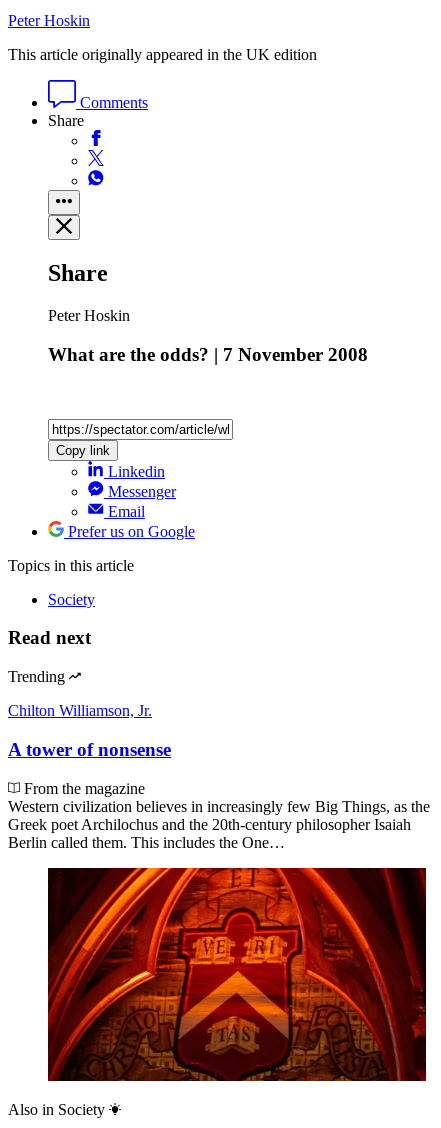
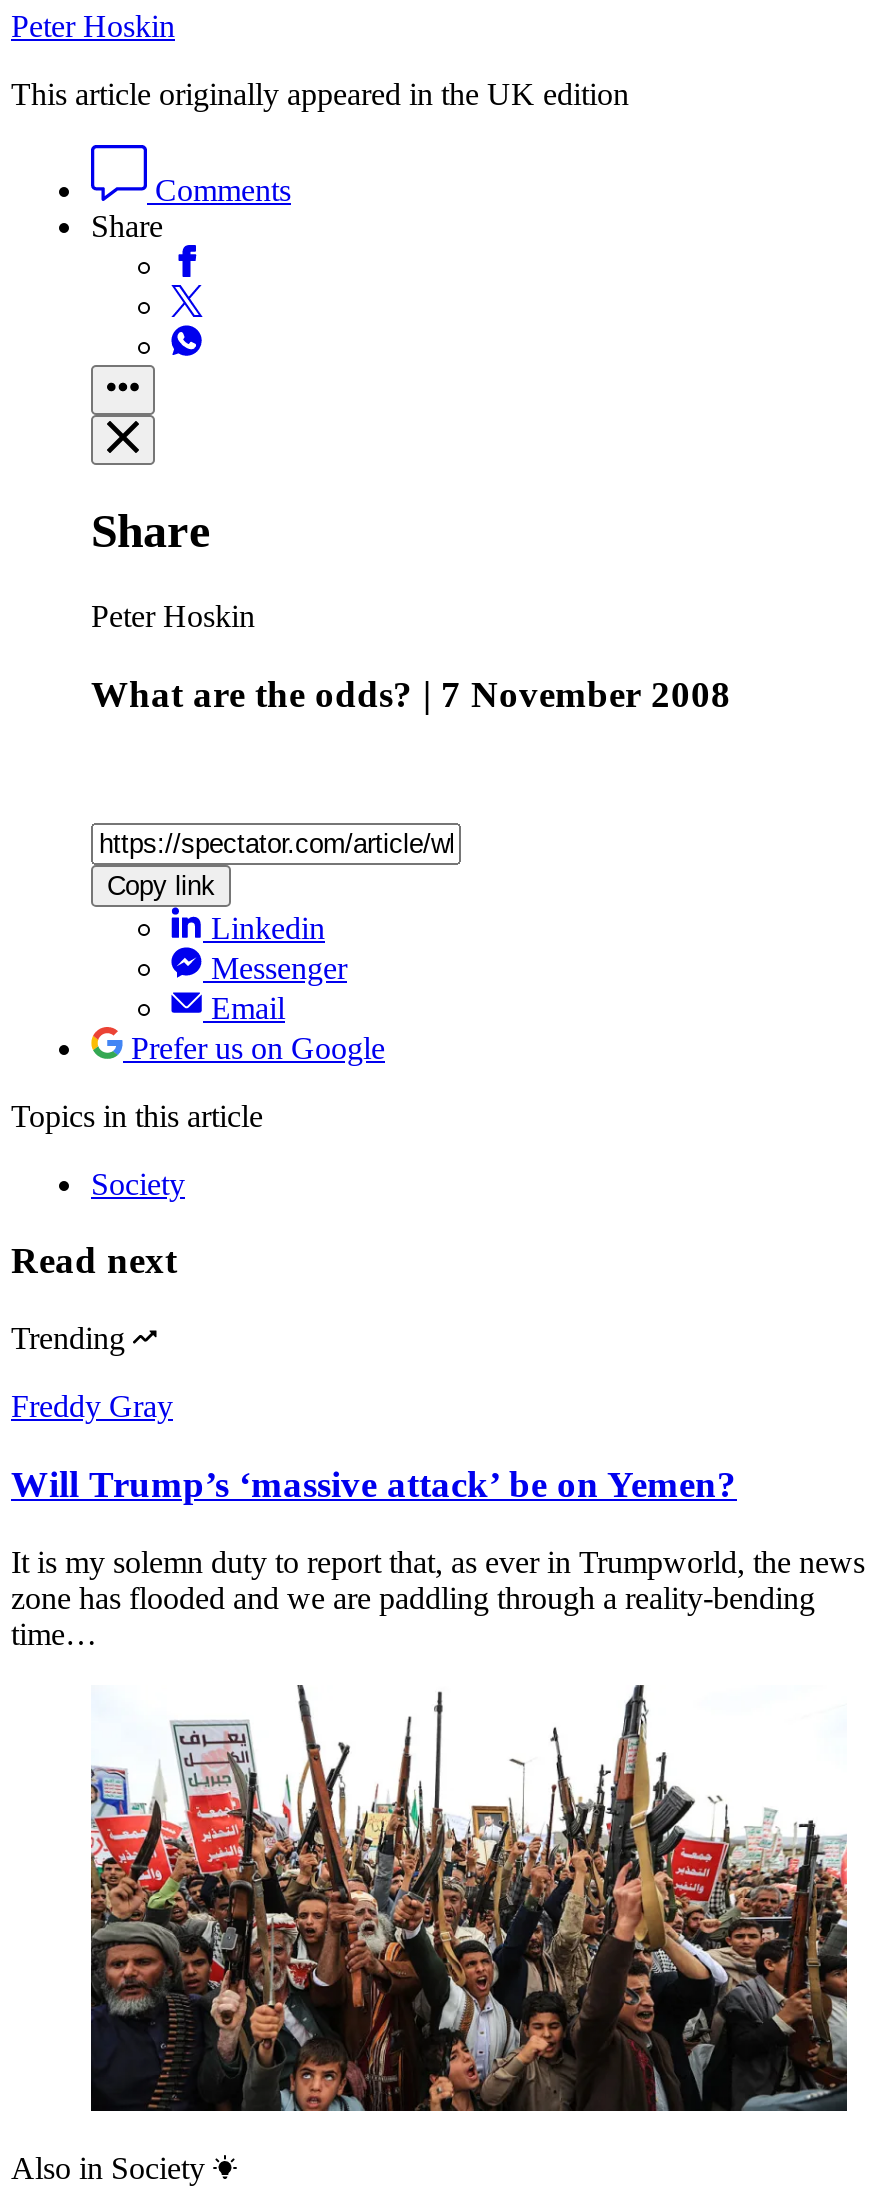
[8,702,152,719] Chilton Williamson, Jr. -> [11,1389,173,1423] Freddy Gray
[8,739,171,760] A tower of nonsense -> [11,1463,737,1505] Will Trump’s ‘massive attack’ be on Yemen?
[8,779,430,850] From the magazine | Western civilization believes in increasingly few Big Things, as the | Greek poet Archilochus and the 20th-century philosopher Isaiah | Berlin called them. This includes the One… -> [11,1544,865,1650] It is my solemn duty to report that, as ever in Trumpworld, the news | zone has flooded and we are paddling through a reality-bending | time…
[47,867,427,1082] [image] -> [89,1683,849,2113] [image]

